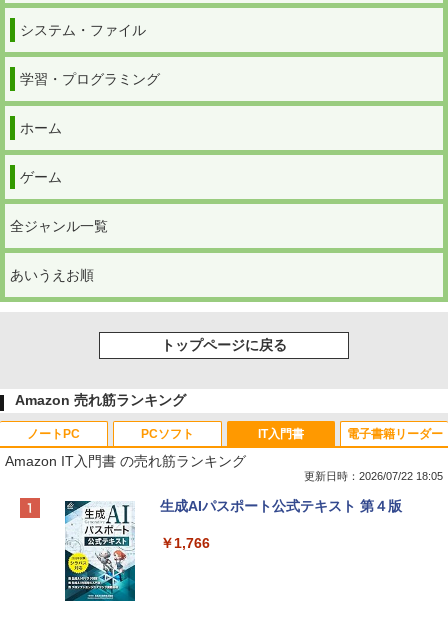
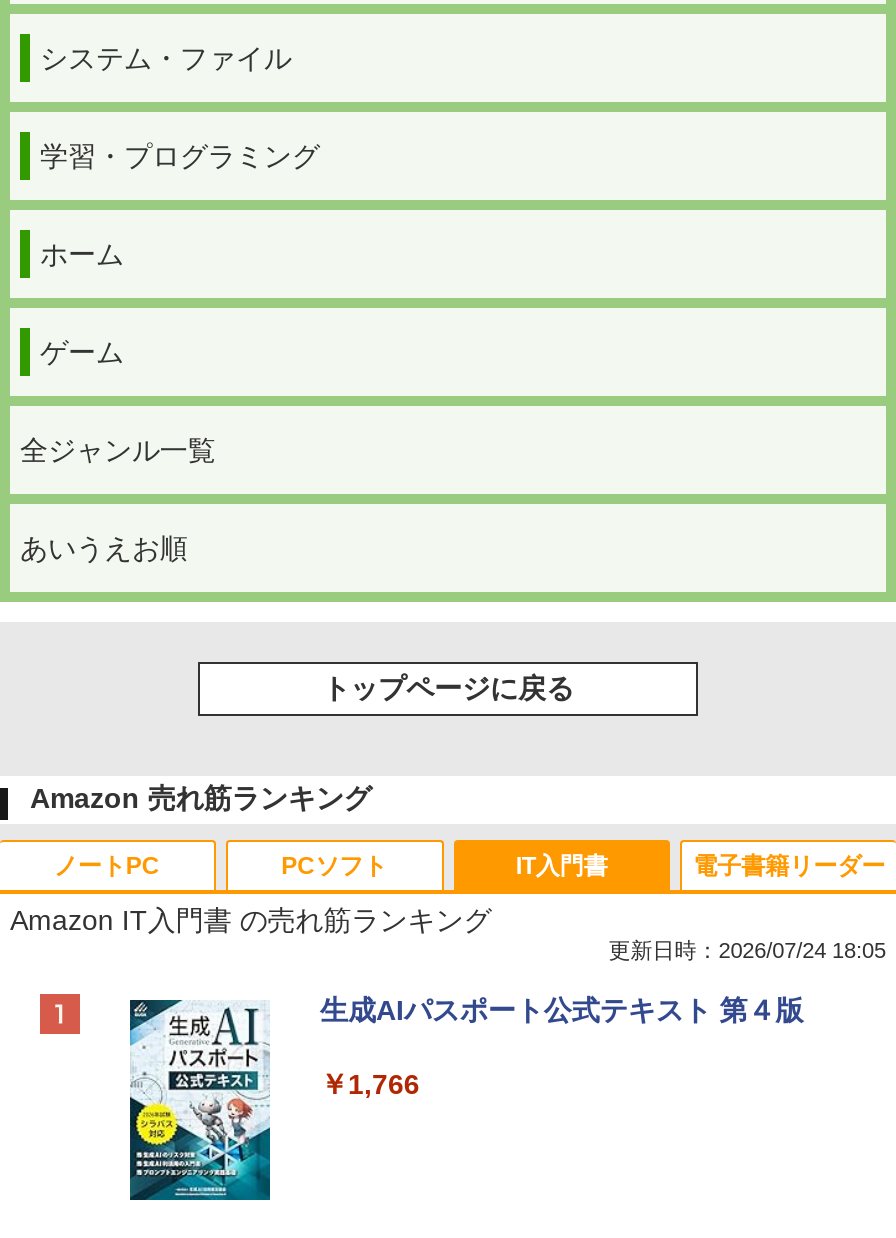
[304,470,443,482] 更新日時：2026/07/22 18:05 -> [609,938,886,962] 更新日時：2026/07/24 18:05

